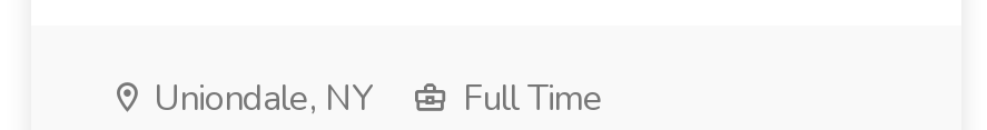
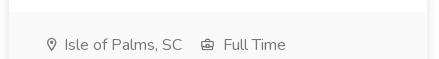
[145,74,372,123] Uniondale, NY -> [60,34,182,56] Isle of Palms, SC

